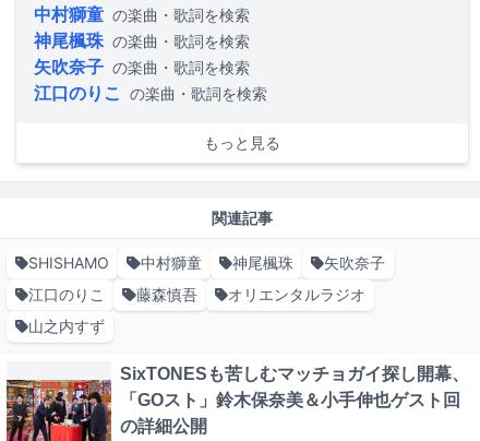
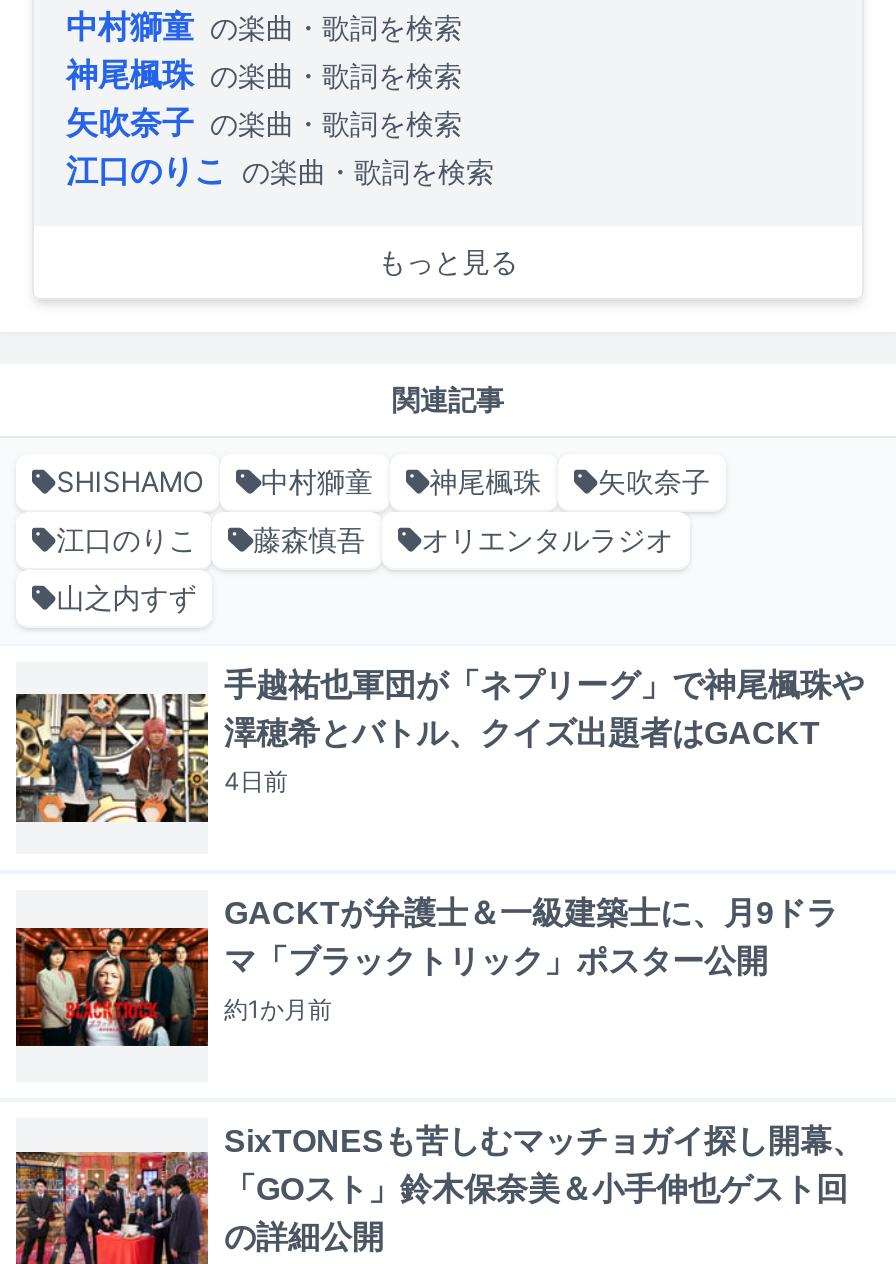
none -> [14,669,864,824] [image] | 手越祐也軍団が「ネプリーグ」で神尾楓珠や | 澤穂希とバトル、クイズ出題者はGACKT | 4日前
none -> [14,897,838,1064] [image] | GACKTが弁護士＆一級建築士に、月9ドラ | マ「ブラックトリック」ポスター公開 | 約1か月前

